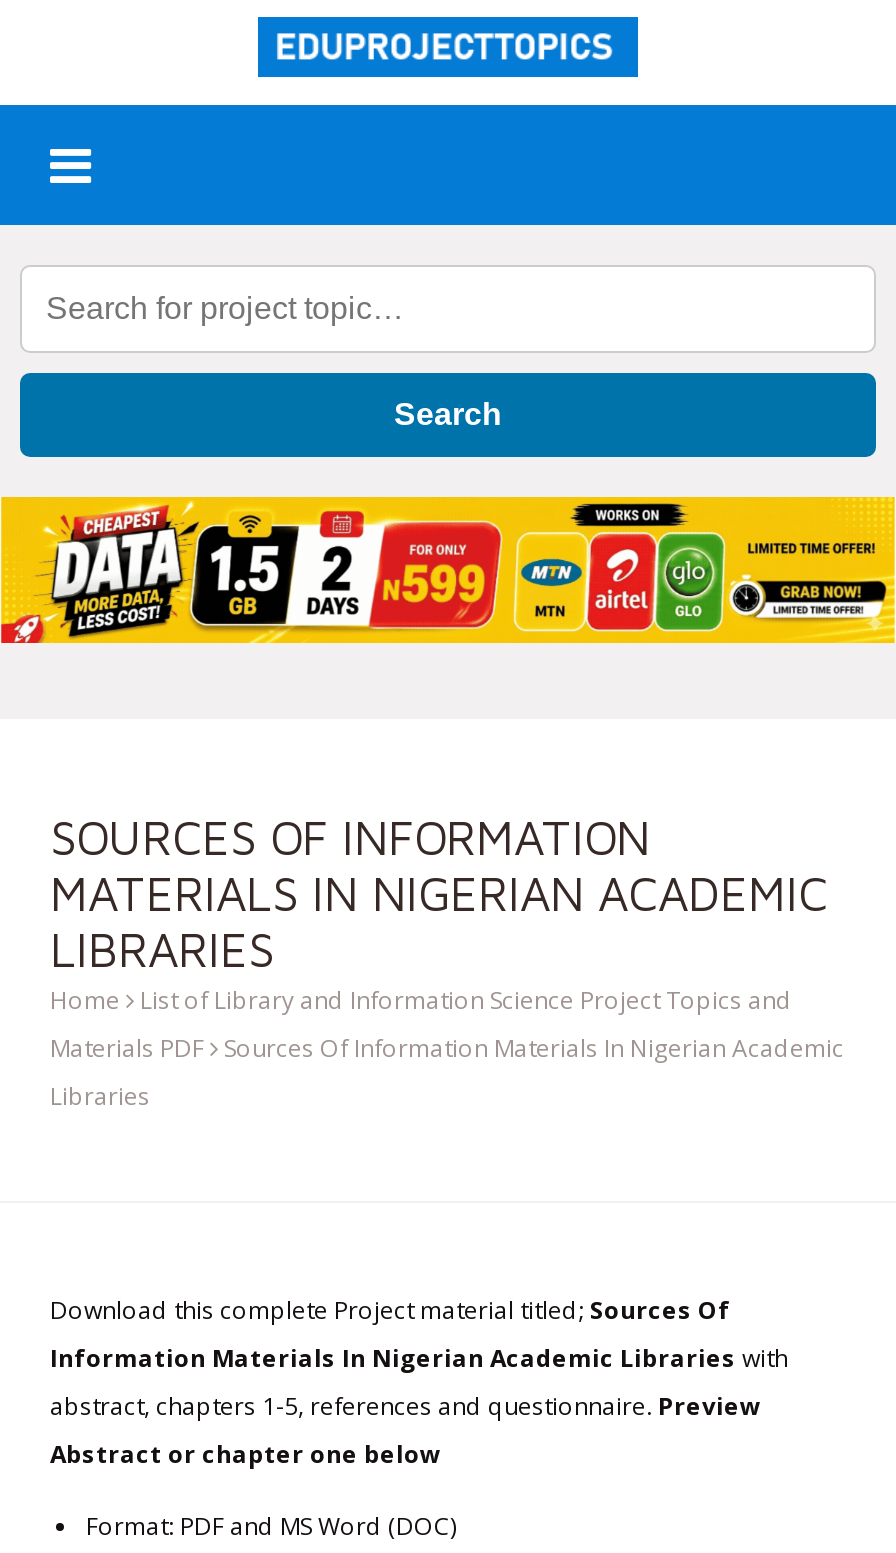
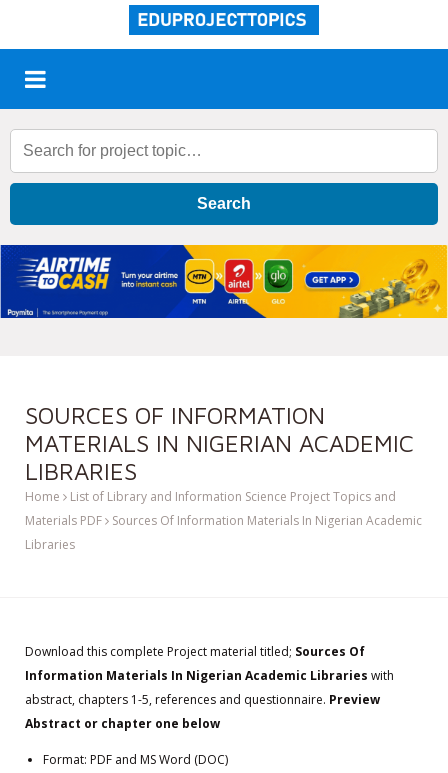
[6,495,888,645] [image] -> [3,244,443,319] [image]

